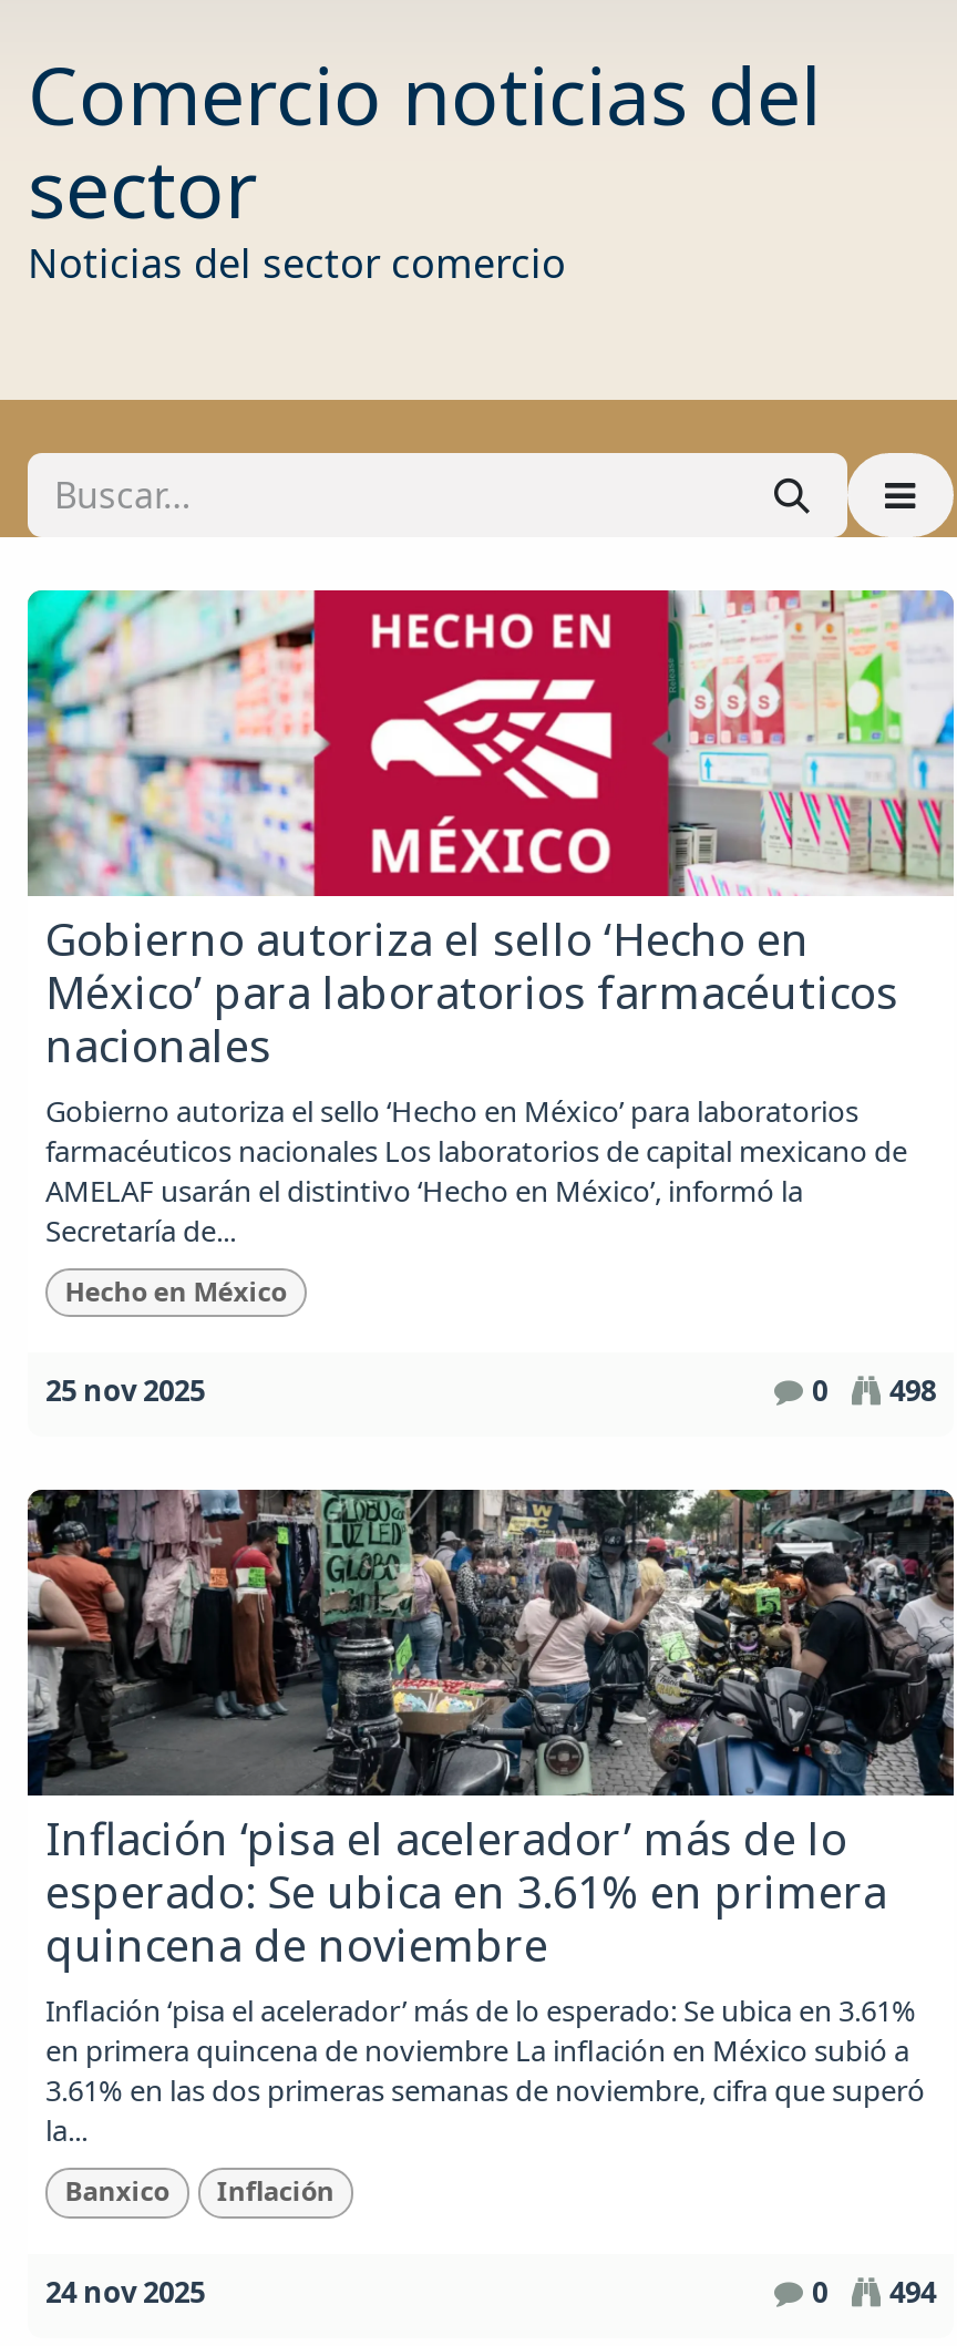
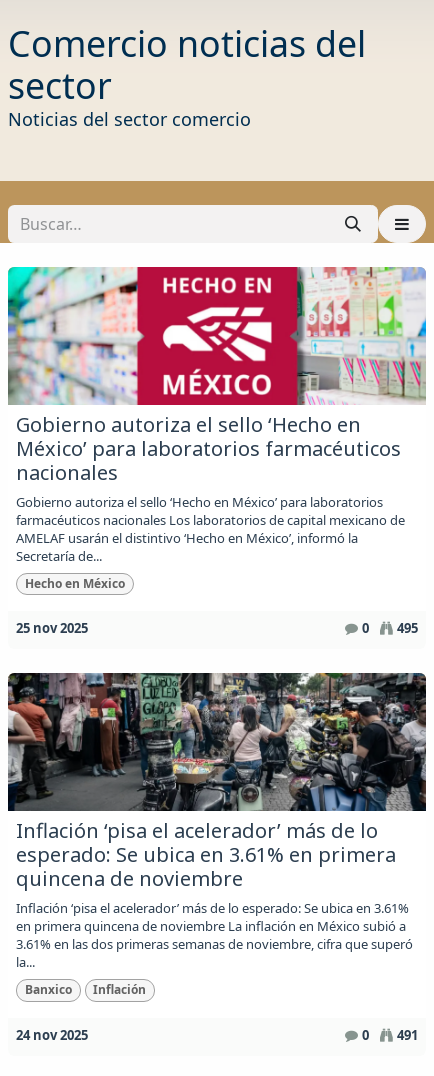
[812,1371,936,1411] 0 498 -> [362,619,418,637] 0 495
[812,2271,936,2311] 0 494 -> [362,1026,418,1044] 0 491

